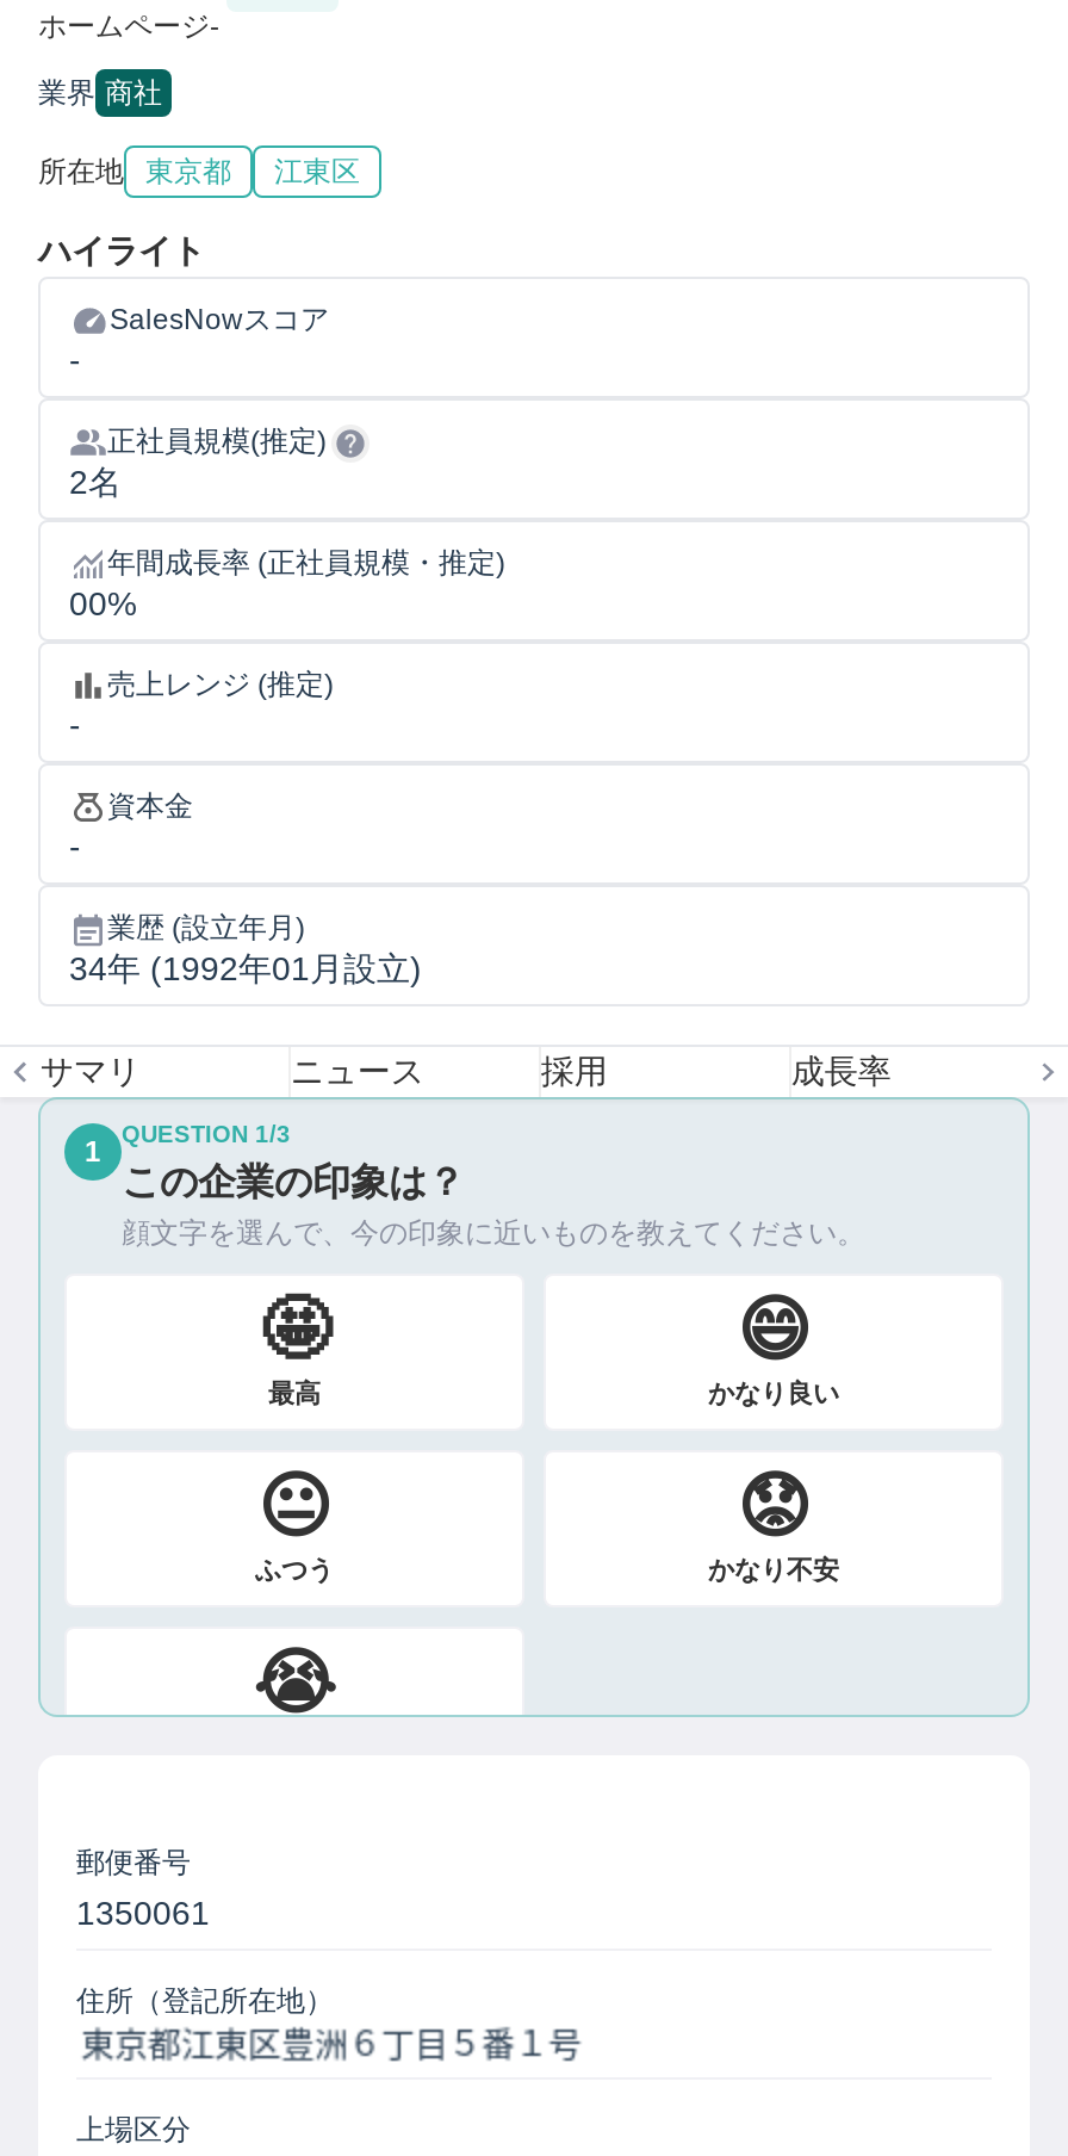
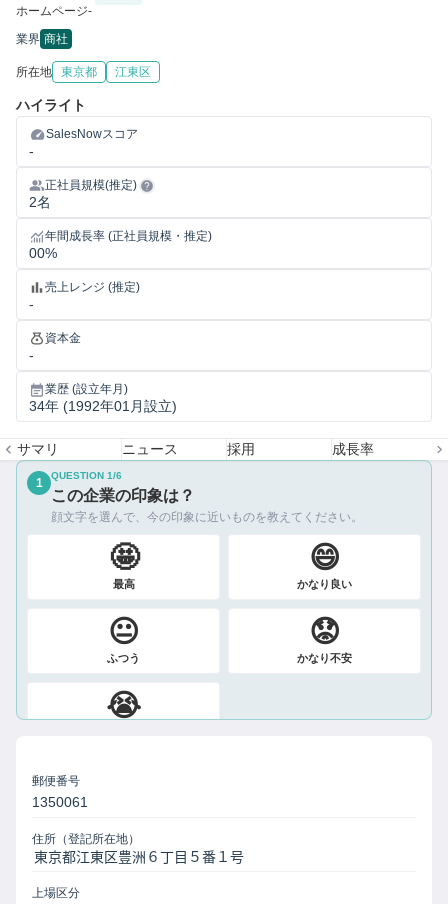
[122,1121,291,1147] QUESTION 1/3 -> [51,470,122,481] QUESTION 1/6

